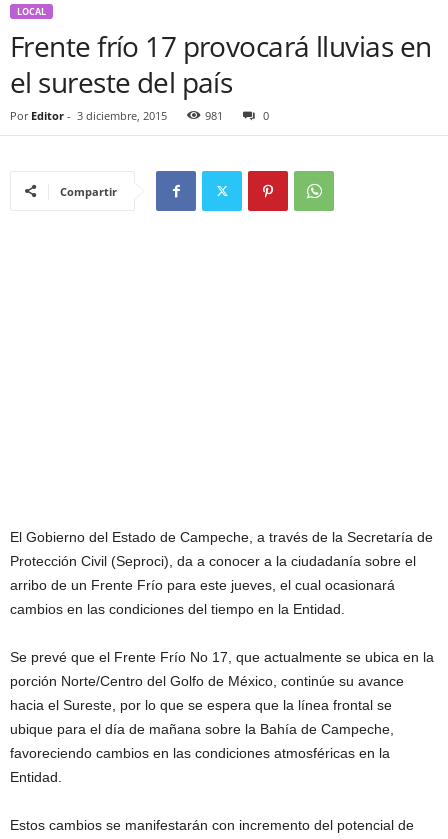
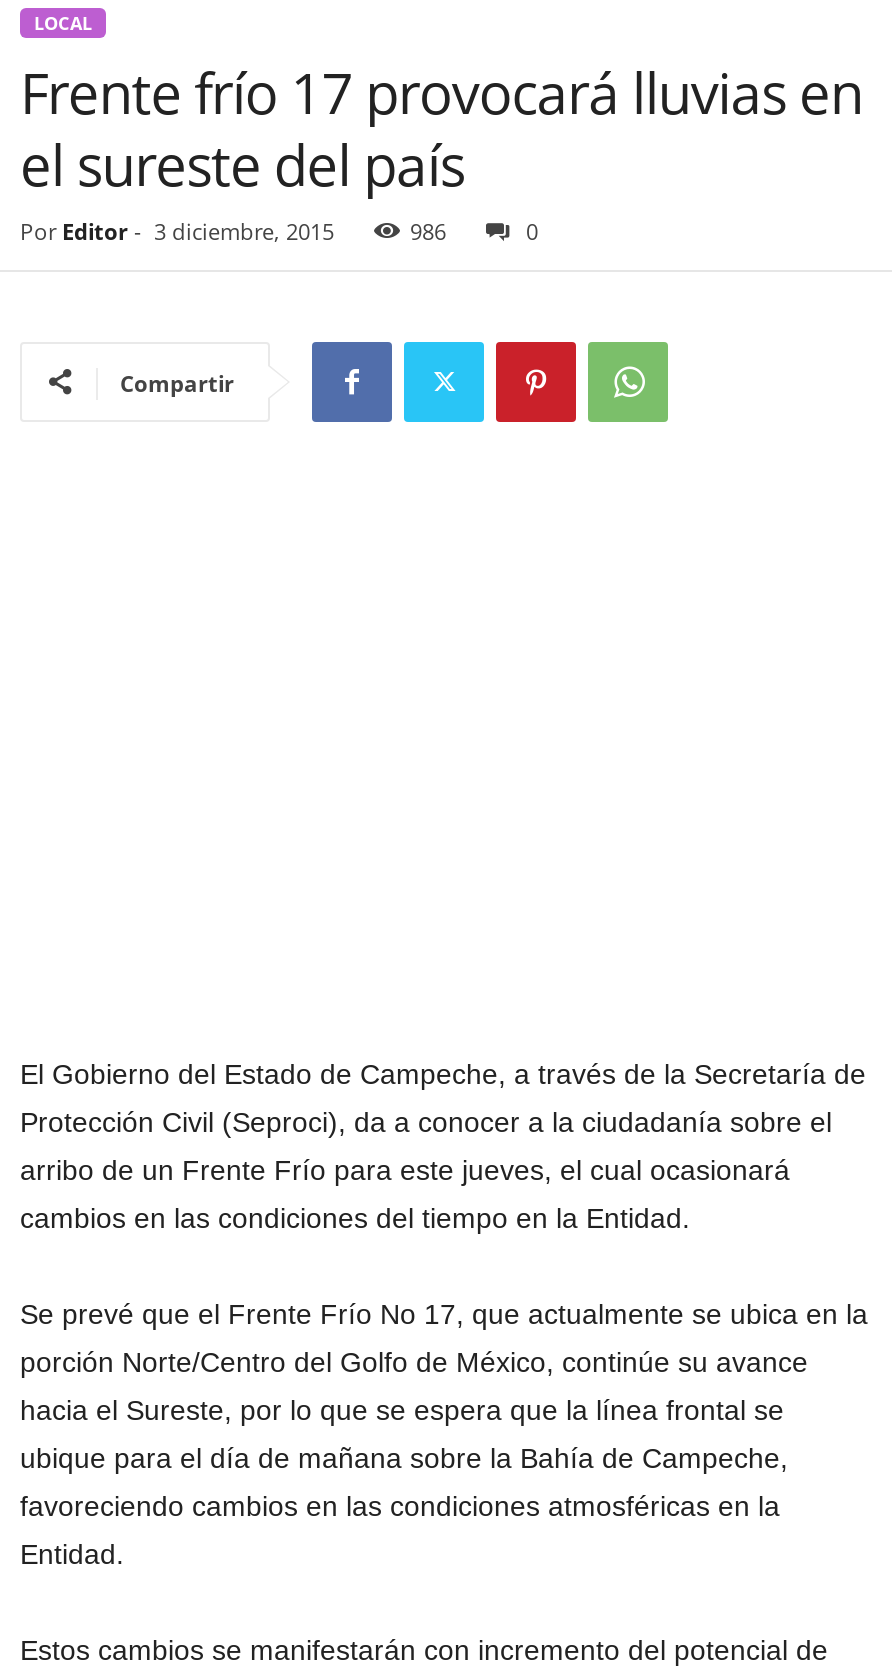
[205,108,223,123] 981 -> [410,216,446,246] 986

